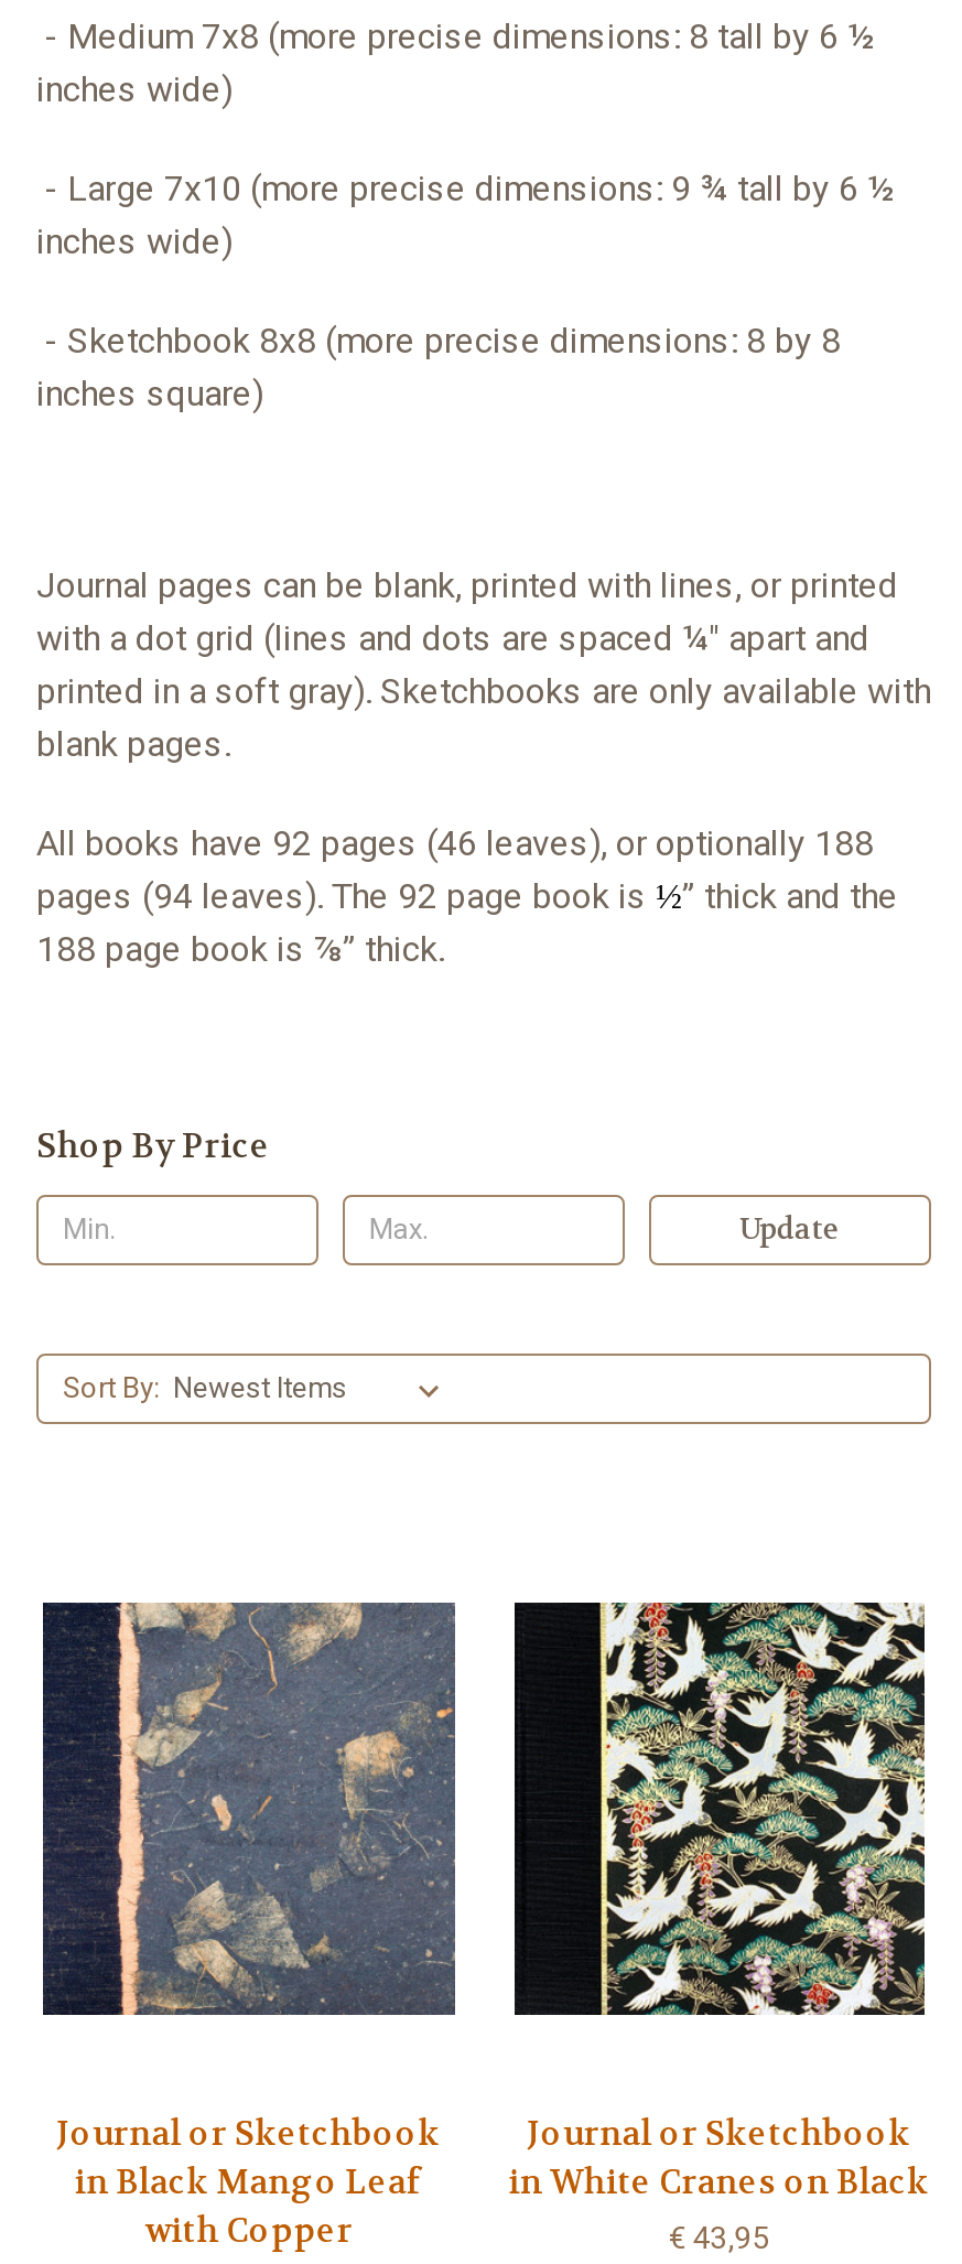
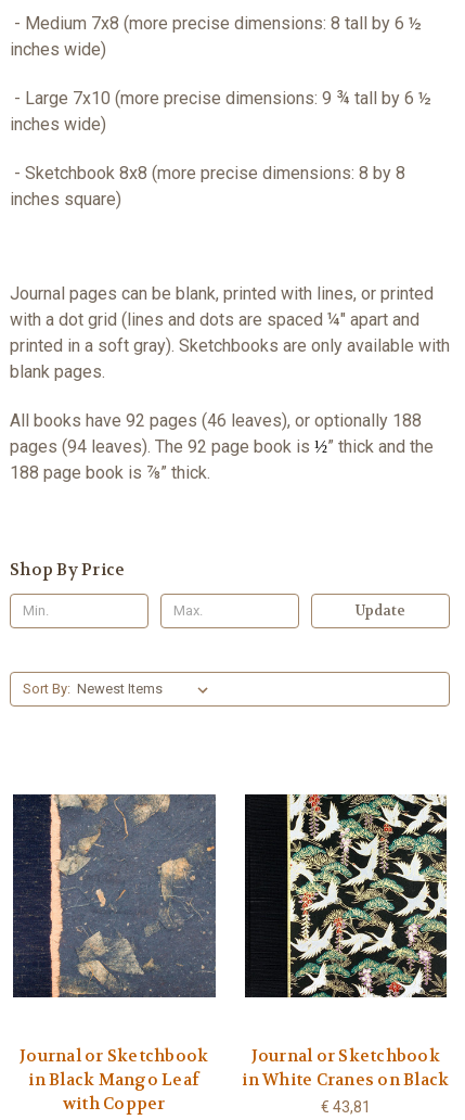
[668,2221,770,2256] € 43,95 -> [321,1099,370,1116] € 43,81

